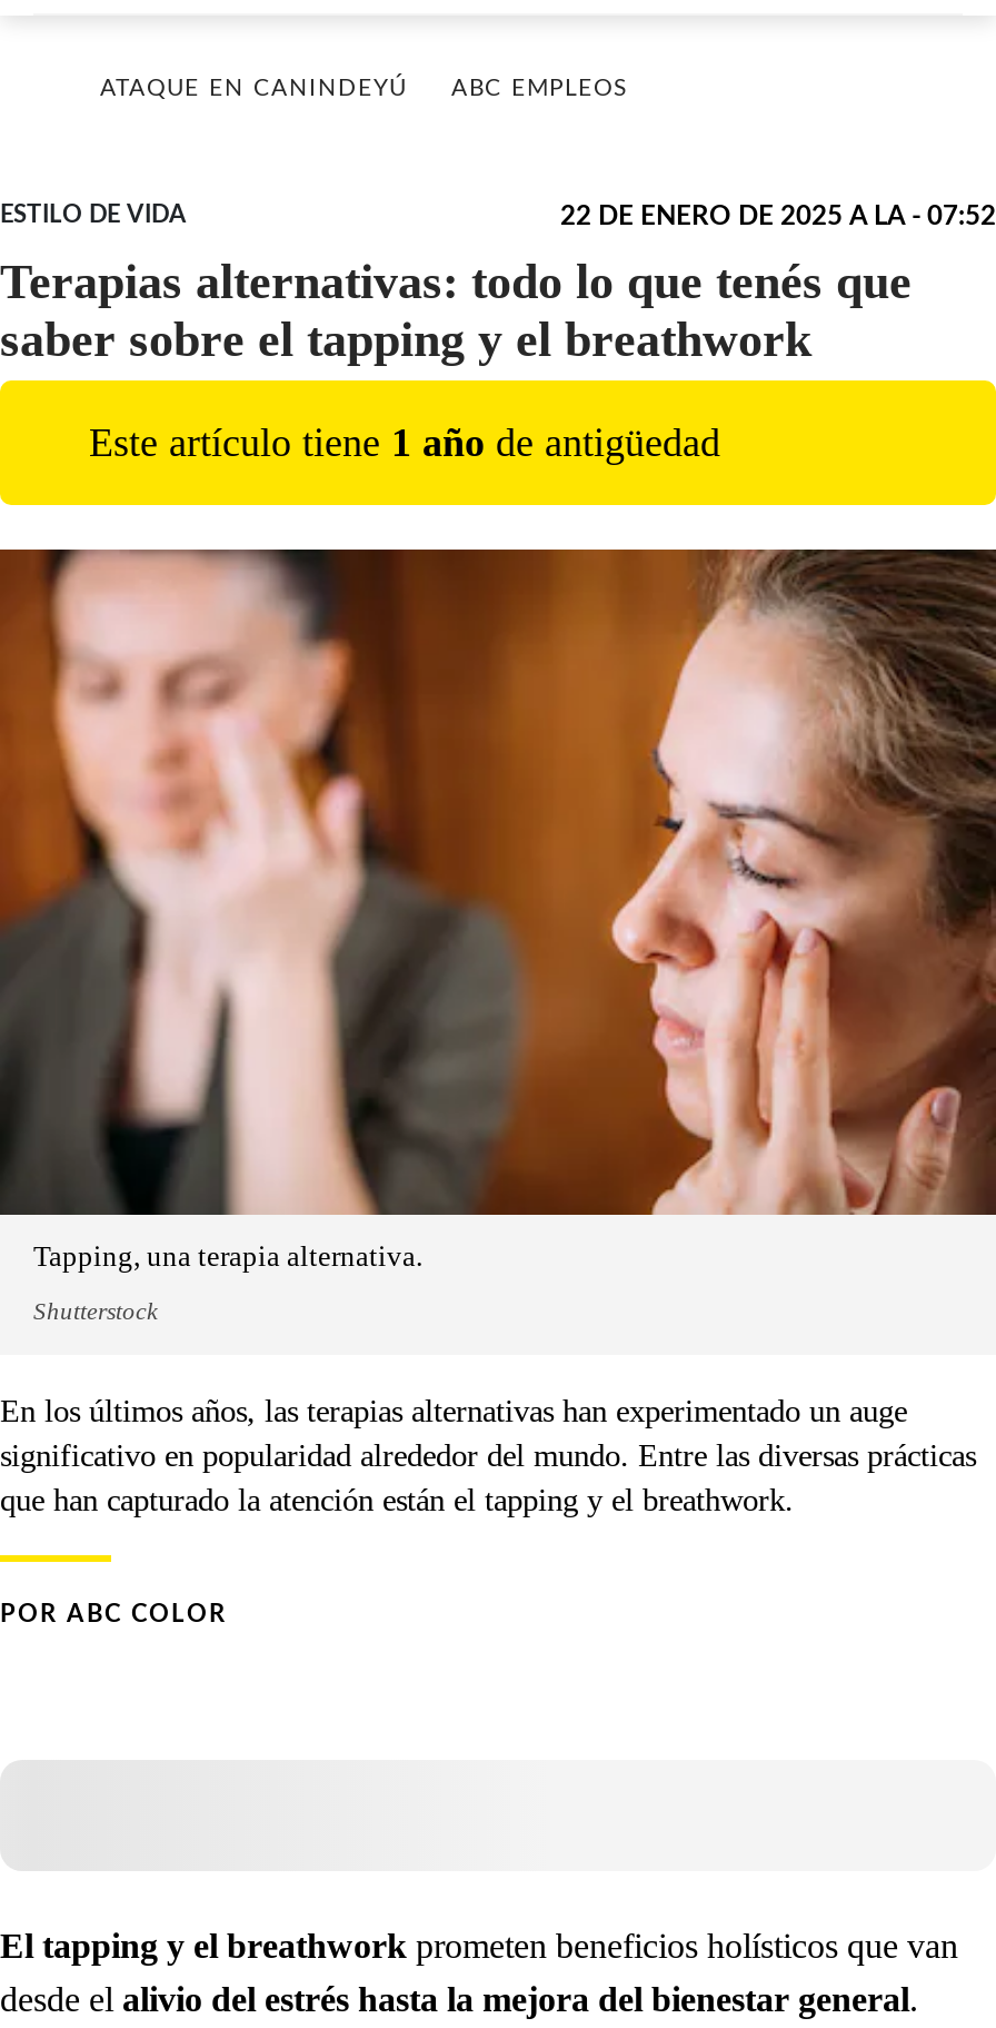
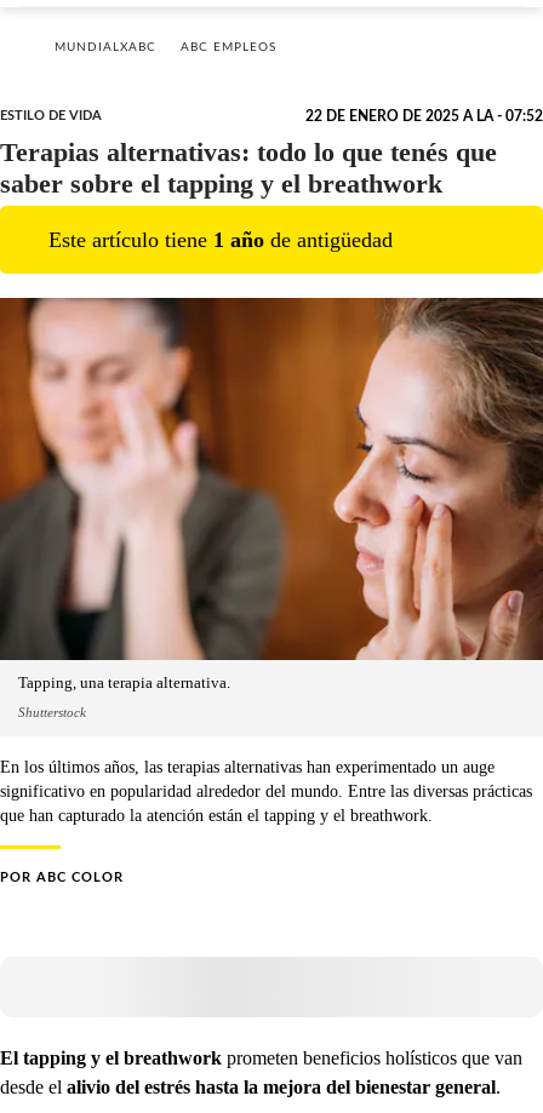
[100,78,407,100] ATAQUE EN CANINDEYÚ -> [55,41,156,53] MUNDIALXABC

